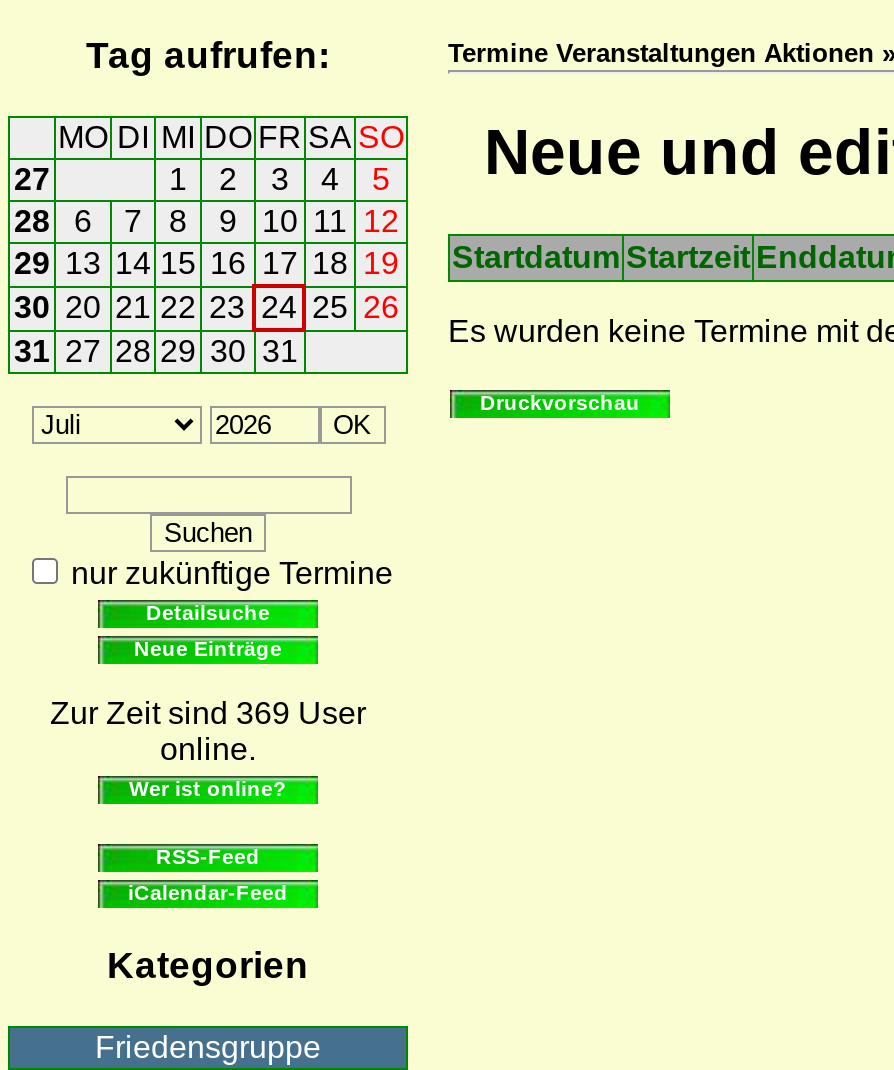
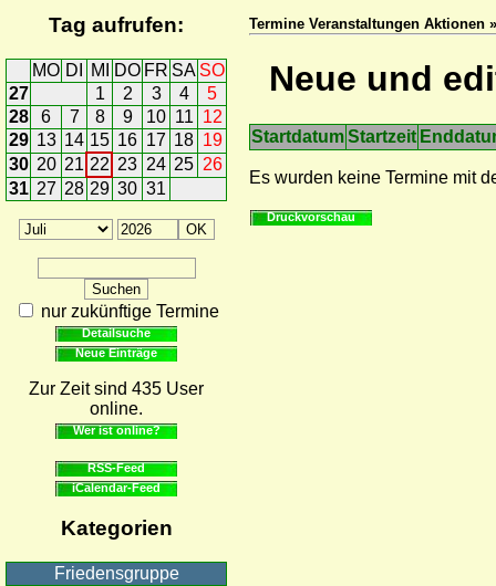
[50,695,366,729] Zur Zeit sind 369 User -> [29,379,204,397] Zur Zeit sind 435 User

